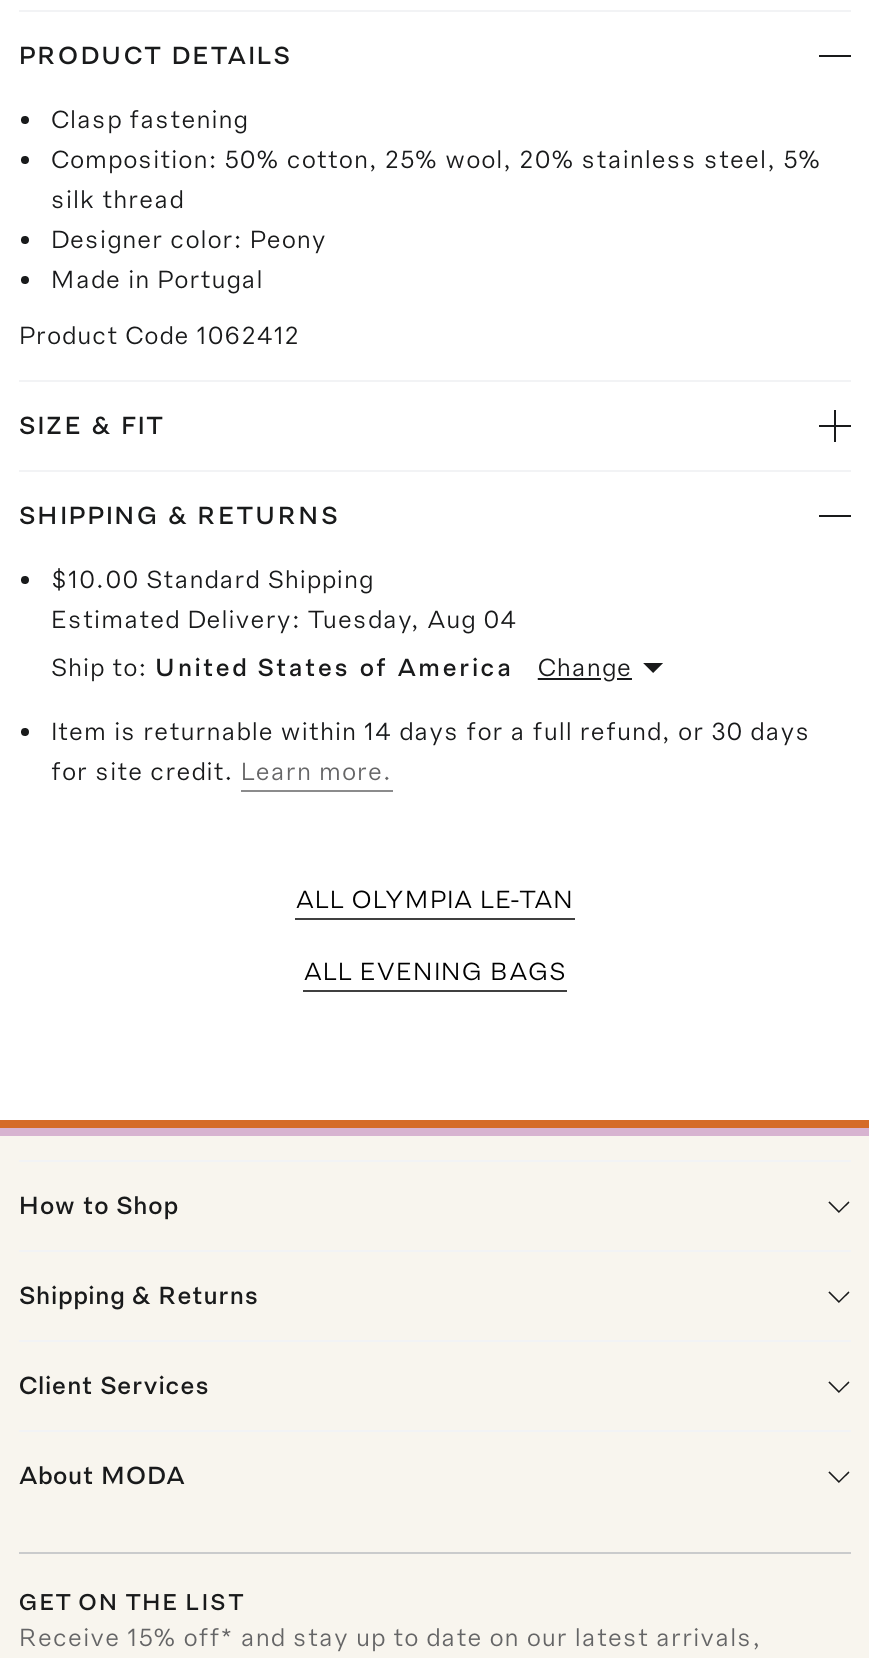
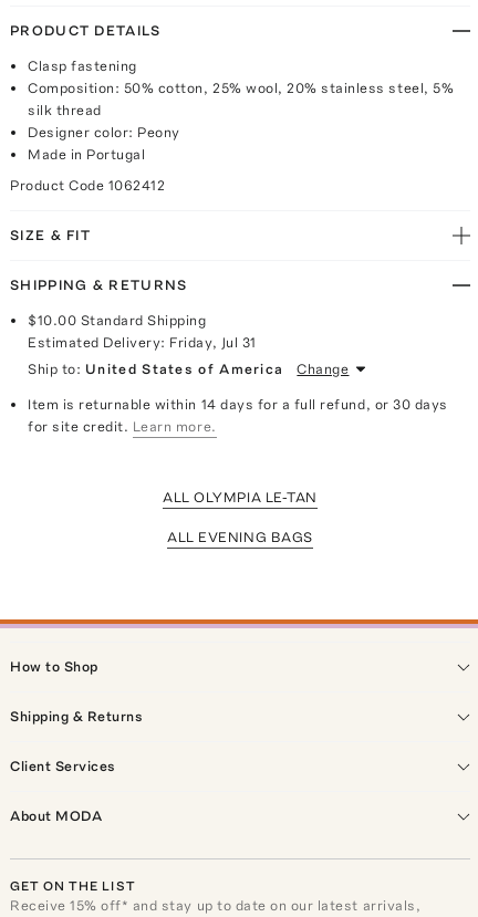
[51,603,517,633] Estimated Delivery: Tuesday, Aug 04 -> [28,334,256,350] Estimated Delivery: Friday, Jul 31

